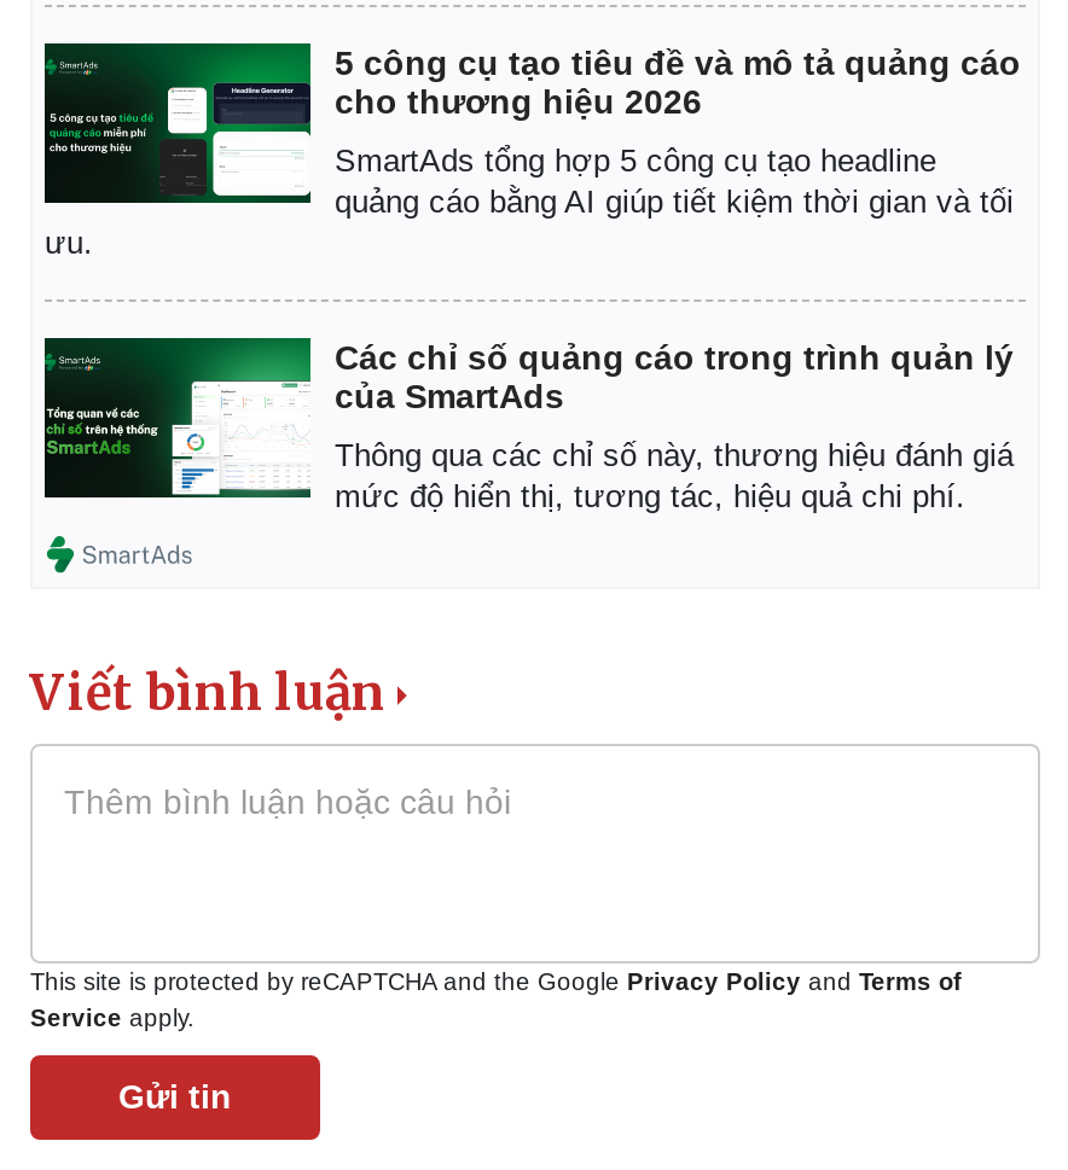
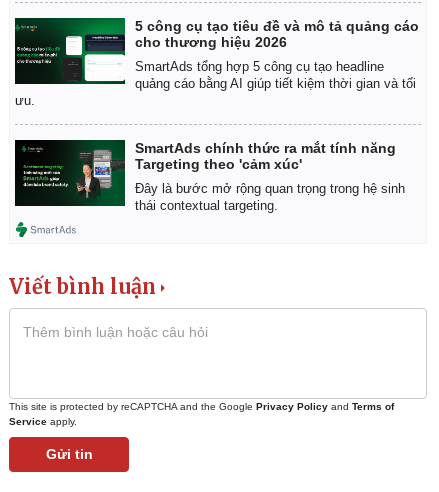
[42,338,1014,497] [image] | Các chỉ số quảng cáo trong trình quản lý | của SmartAds -> [15,140,396,206] [image] | SmartAds chính thức ra mắt tính năng | Targeting theo 'cảm xúc'
[335,437,1014,514] Thông qua các chỉ số này, thương hiệu đánh giá | mức độ hiển thị, tương tác, hiệu quả chi phí. -> [135,181,405,213] Đây là bước mở rộng quan trọng trong hệ sinh | thái contextual targeting.

